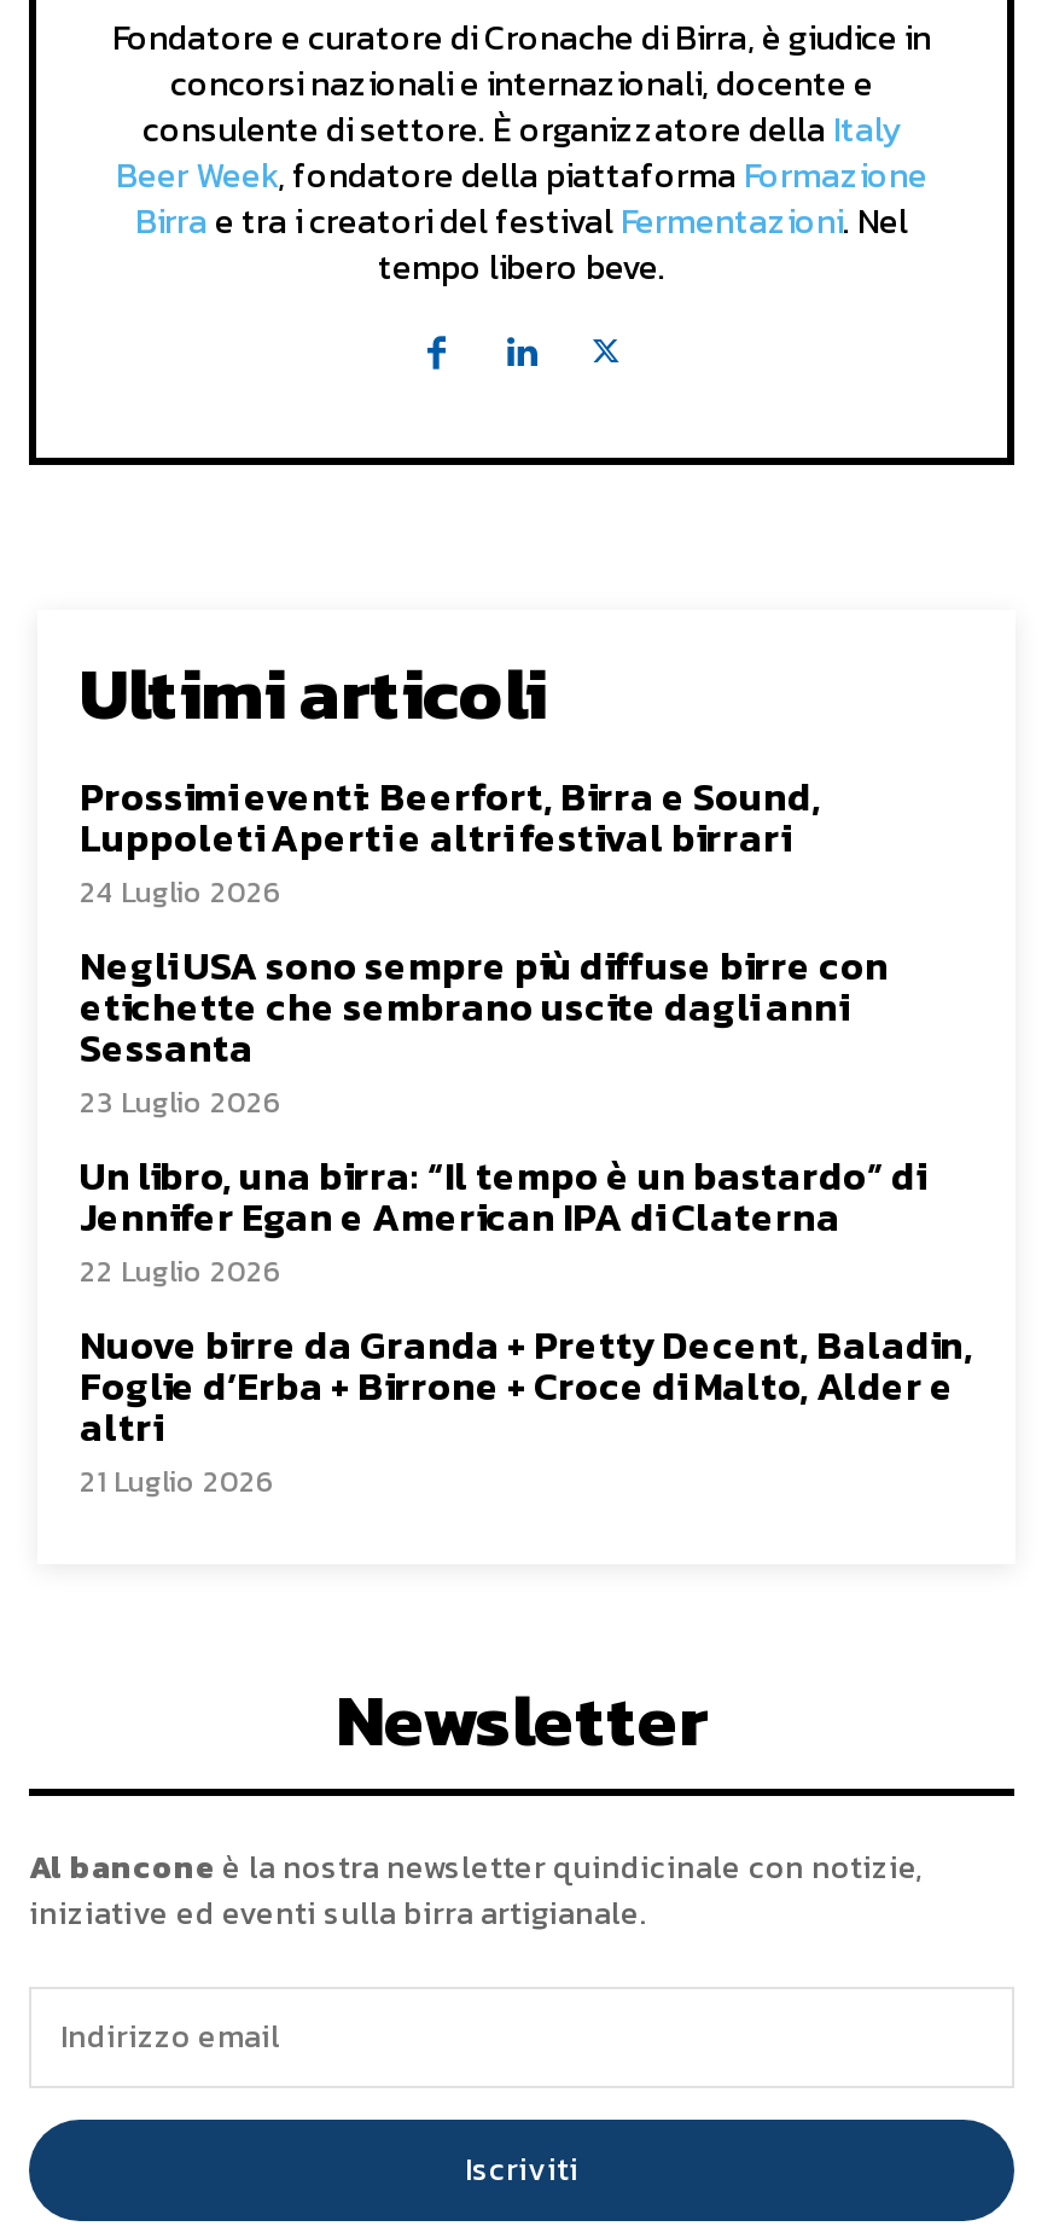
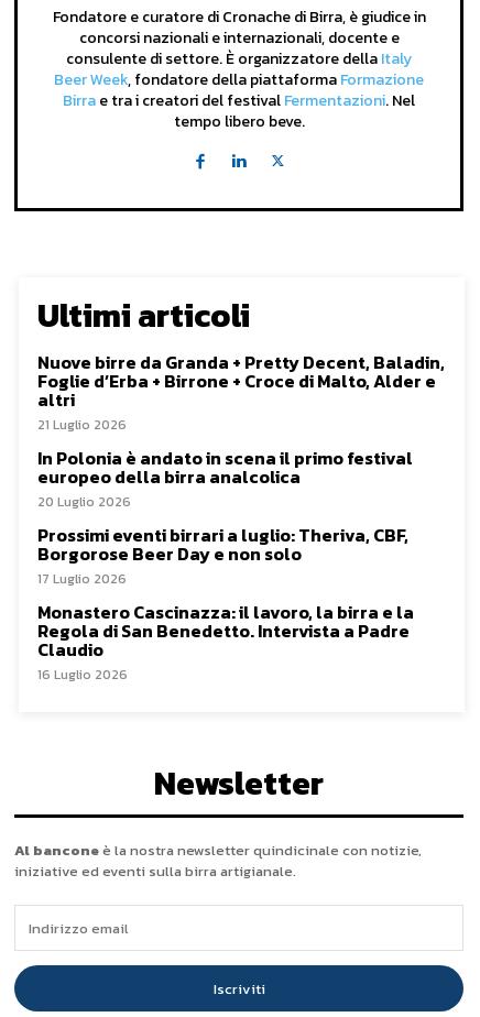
[80,765,925,1292] Prossimi eventi: Beerfort, Birra e Sound, | Luppoleti Aperti e altri festival birrari | 24 Luglio 2026 | Negli USA sono sempre più diffuse birre con | etichette che sembrano uscite dagli anni | Sessanta | 23 Luglio 2026 | Un libro, una birra: “Il tempo è un bastardo” di | Jennifer Egan e American IPA di Claterna | 22 Luglio 2026 -> none
moved [80,1314,973,1502] -> [37,349,445,435]: Nuove birre da Granda + Pretty Decent, Baladin, | Foglie d’Erba + Birrone + Croce di Malto, Alder e | altri | 21 Luglio 2026
none -> [37,445,414,685] In Polonia è andato in scena il primo festival | europeo della birra analcolica | 20 Luglio 2026 | Prossimi eventi birrari a luglio: Theriva, CBF, | Borgorose Beer Day e non solo | 17 Luglio 2026 | Monastero Cascinazza: il lavoro, la birra e la | Regola di San Benedetto. Intervista a Padre | Claudio | 16 Luglio 2026

